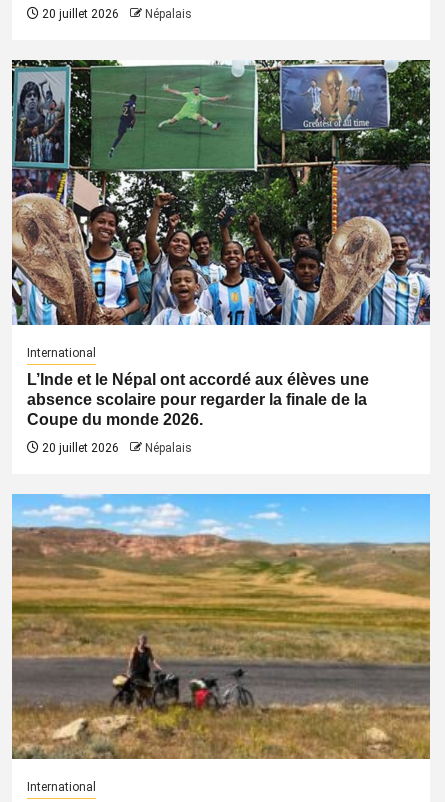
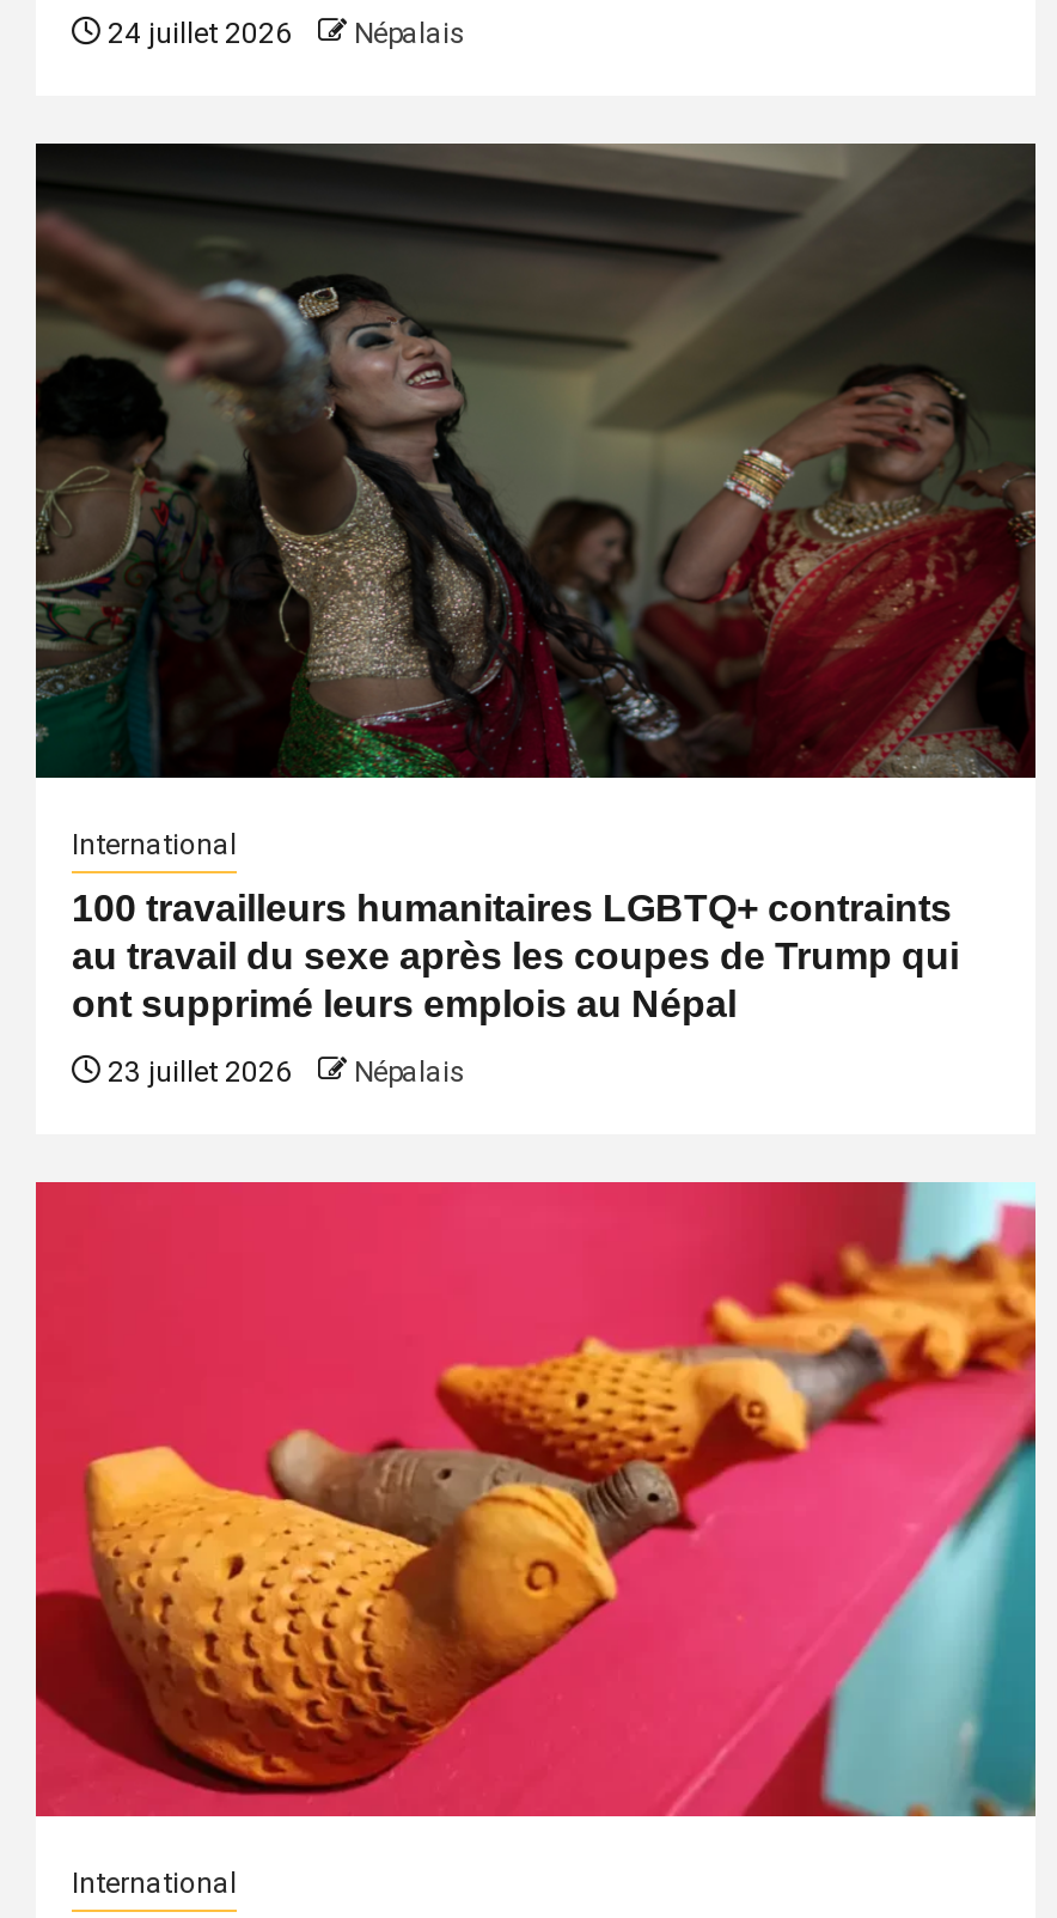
[39,7,192,21] 20 juillet 2026 Népalais -> [100,17,466,50] 24 juillet 2026 Népalais
[11,59,431,326] [image] -> [33,141,1038,780] [image]
[27,371,369,428] L’Inde et le Népal ont accordé aux élèves une | absence scolaire pour regarder la finale de la | Coupe du monde 2026. -> [72,888,959,1024] 100 travailleurs humanitaires LGBTQ+ contraints | au travail du sexe après les coupes de Trump qui | ont supprimé leurs emplois au Népal
[39,441,192,455] 20 juillet 2026 Népalais -> [100,1055,466,1089] 23 juillet 2026 Népalais
[11,493,431,760] [image] -> [33,1180,1038,1819] [image]

